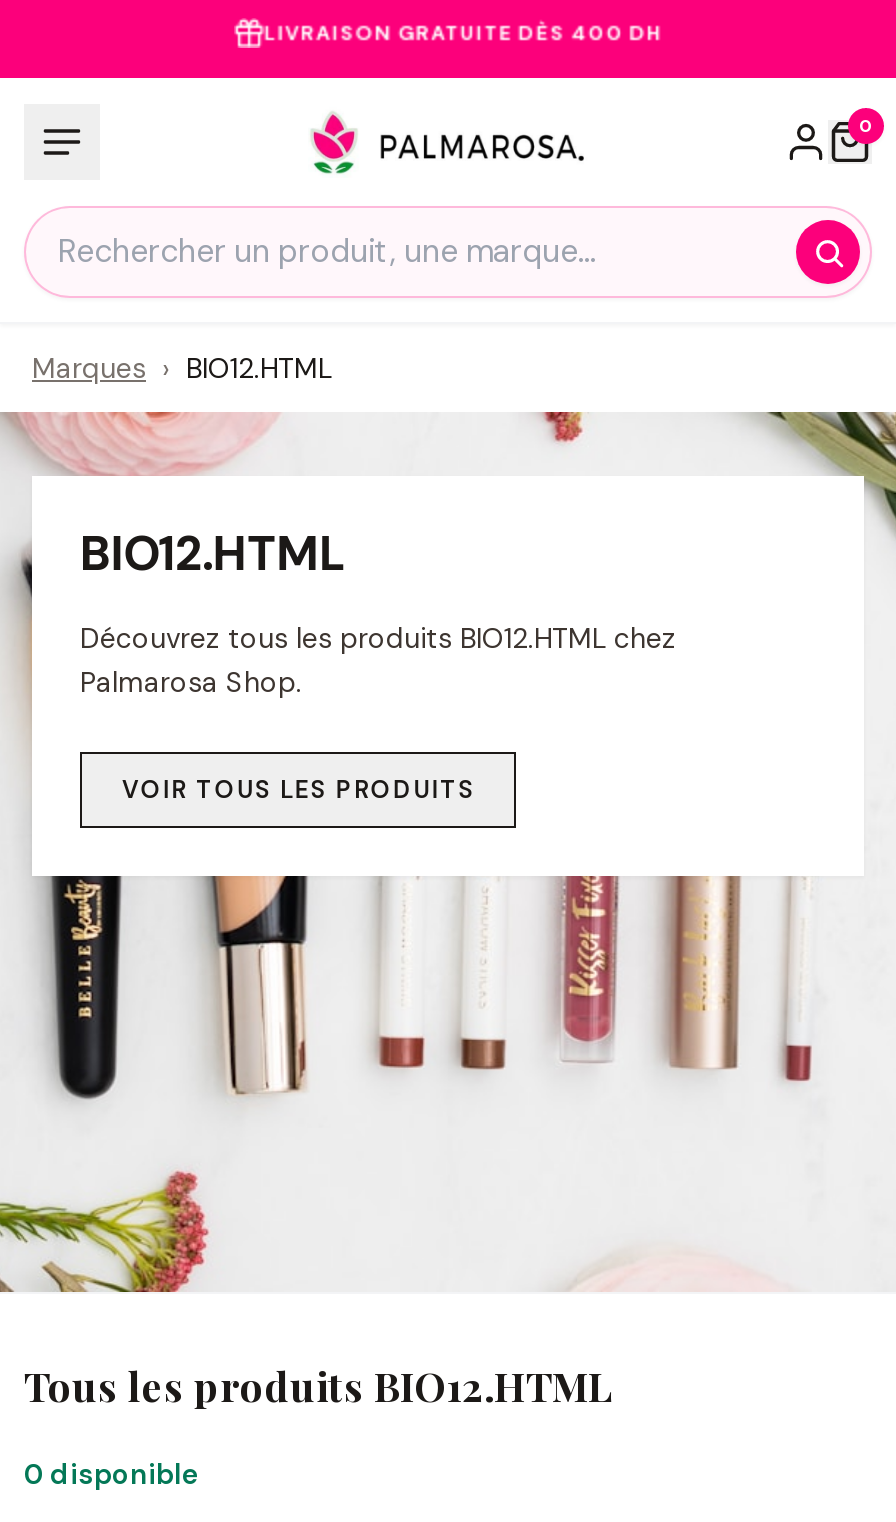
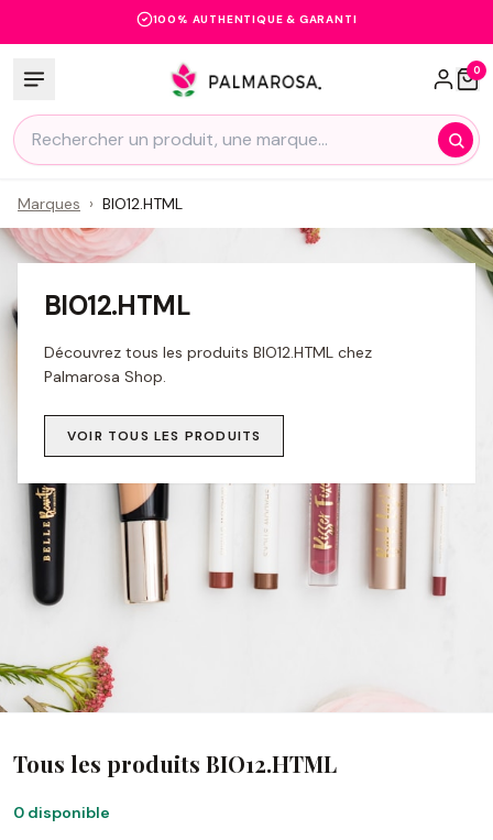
[264,20,662,46] LIVRAISON GRATUITE DÈS 400 DH -> [153,12,357,26] 100% AUTHENTIQUE & GARANTI

